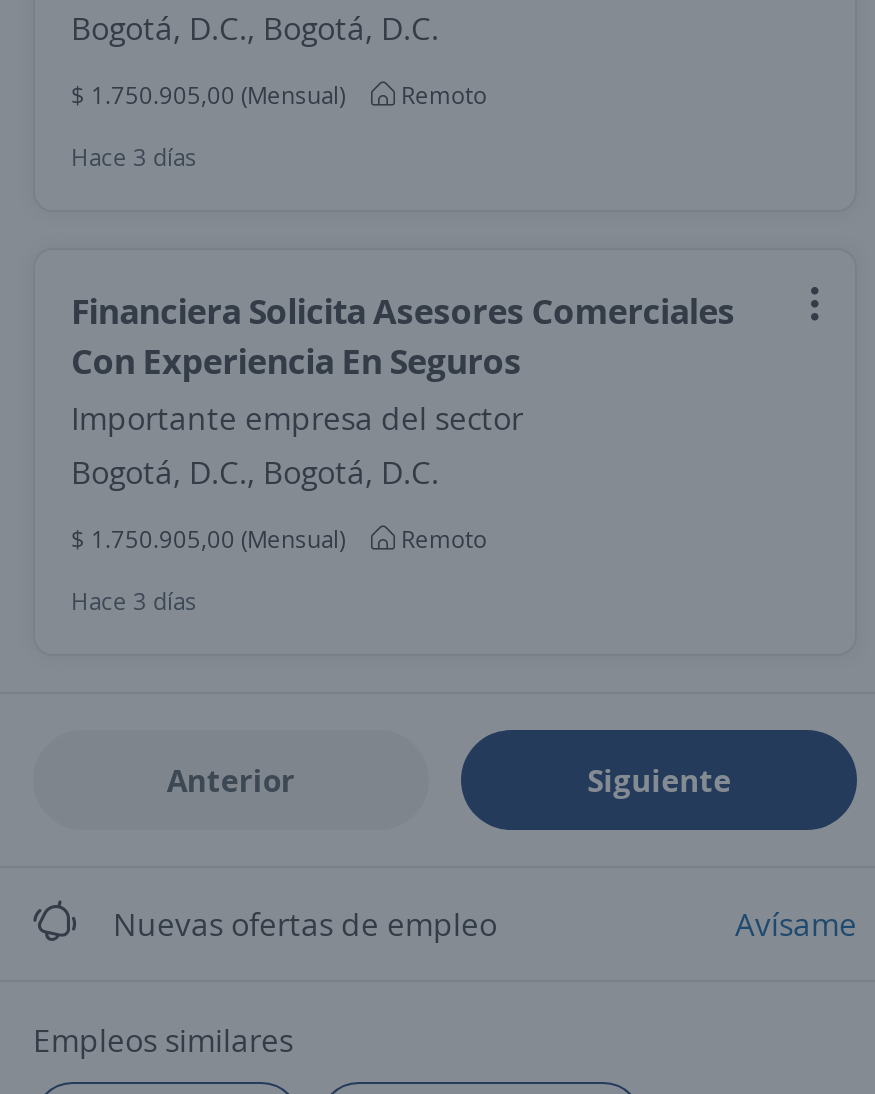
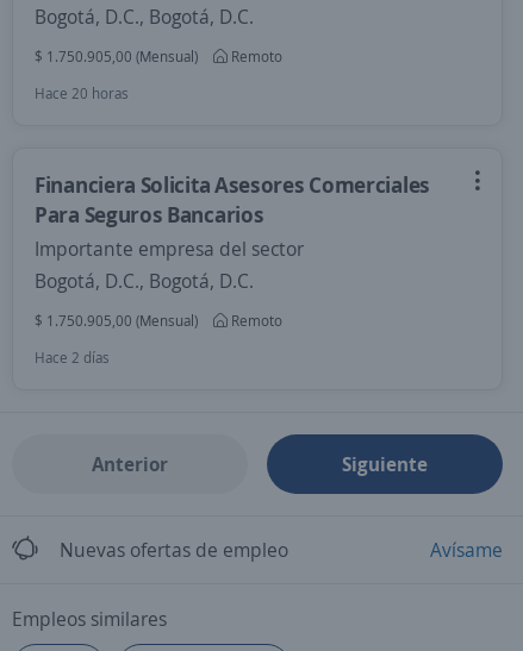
[71,140,197,174] Hace 3 días -> [35,83,129,104] Hace 20 horas
[71,336,521,384] Con Experiencia En Seguros -> [35,200,264,229] Para Seguros Bancarios
[71,584,197,618] Hace 3 días -> [35,348,110,368] Hace 2 días

